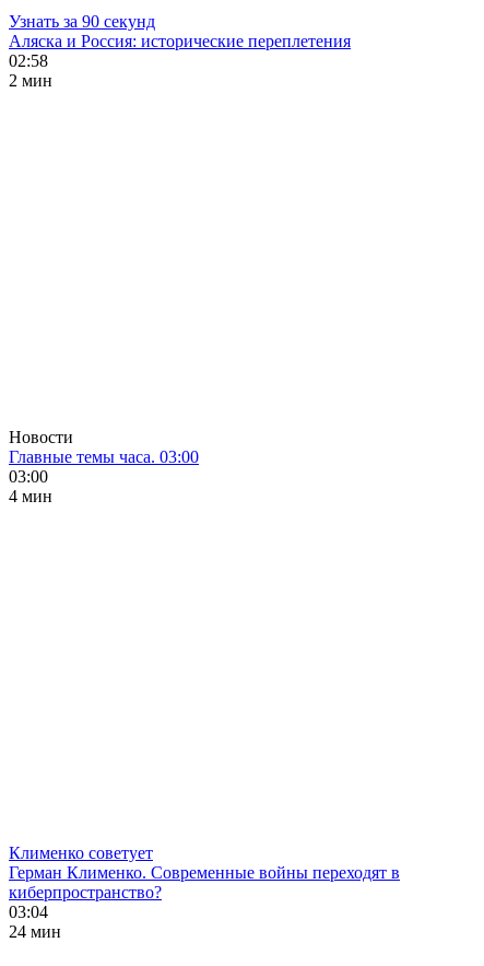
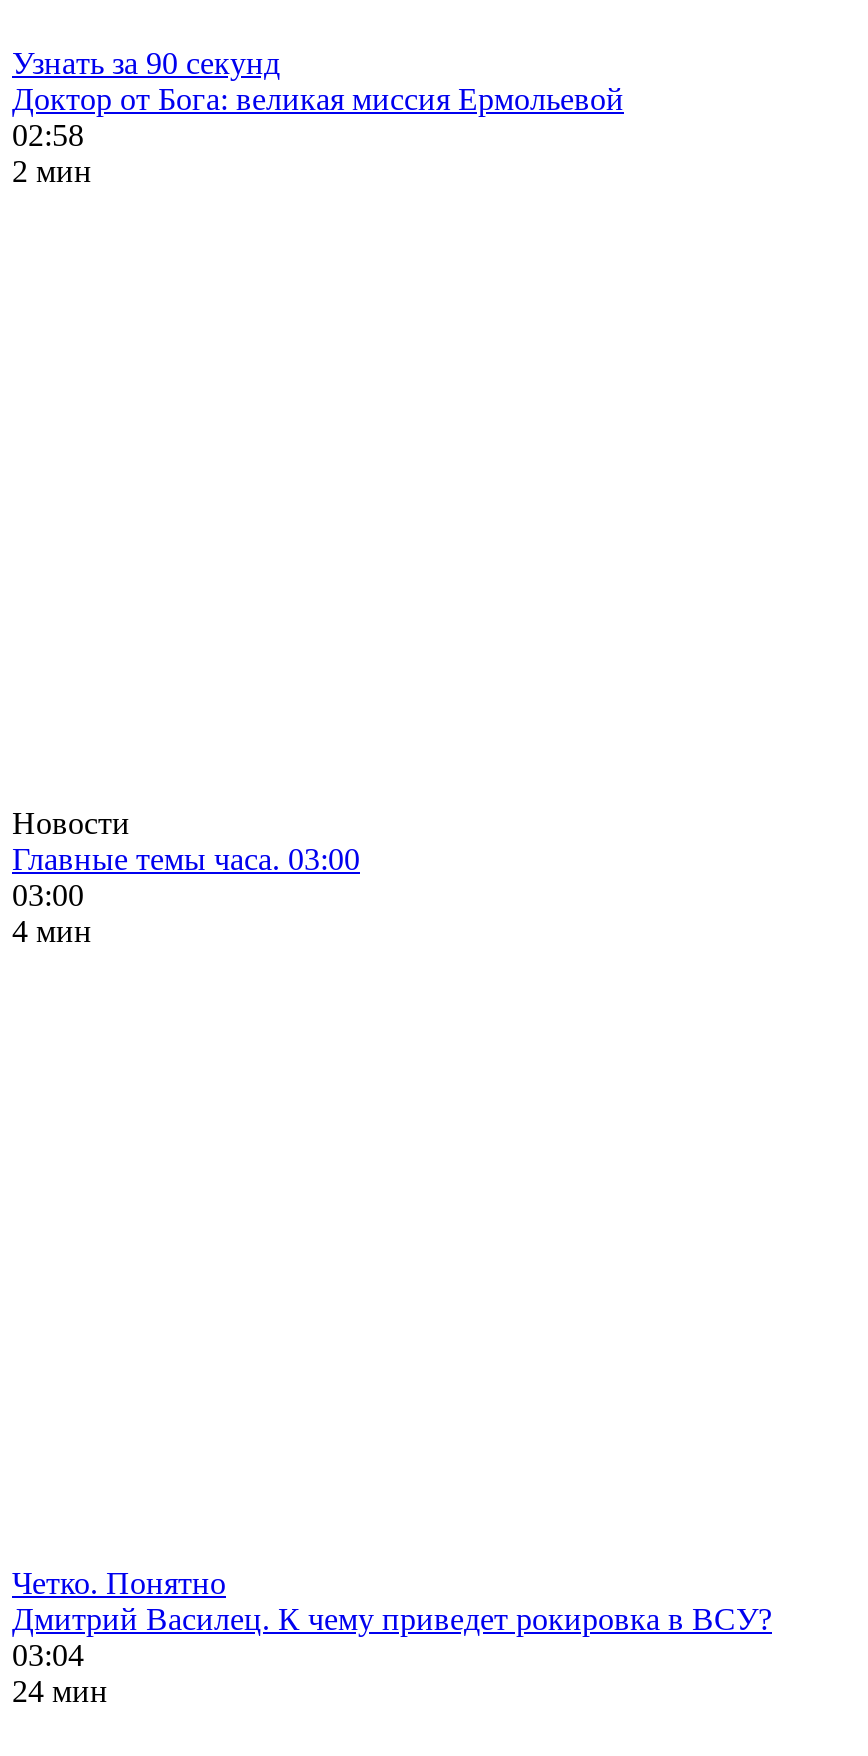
[9,32,351,50] Аляска и Россия: исторические переплетения -> [12,82,624,116] Доктор от Бога: великая миссия Ермольевой
[9,843,400,901] Клименко советует | Герман Клименко. Современные войны переходят в | киберпространство? -> [12,1566,772,1636] Четко. Понятно | Дмитрий Василец. К чему приведет рокировка в ВСУ?

